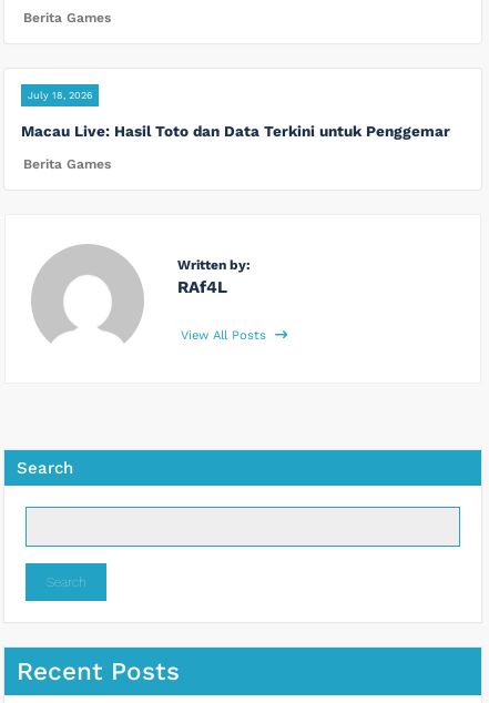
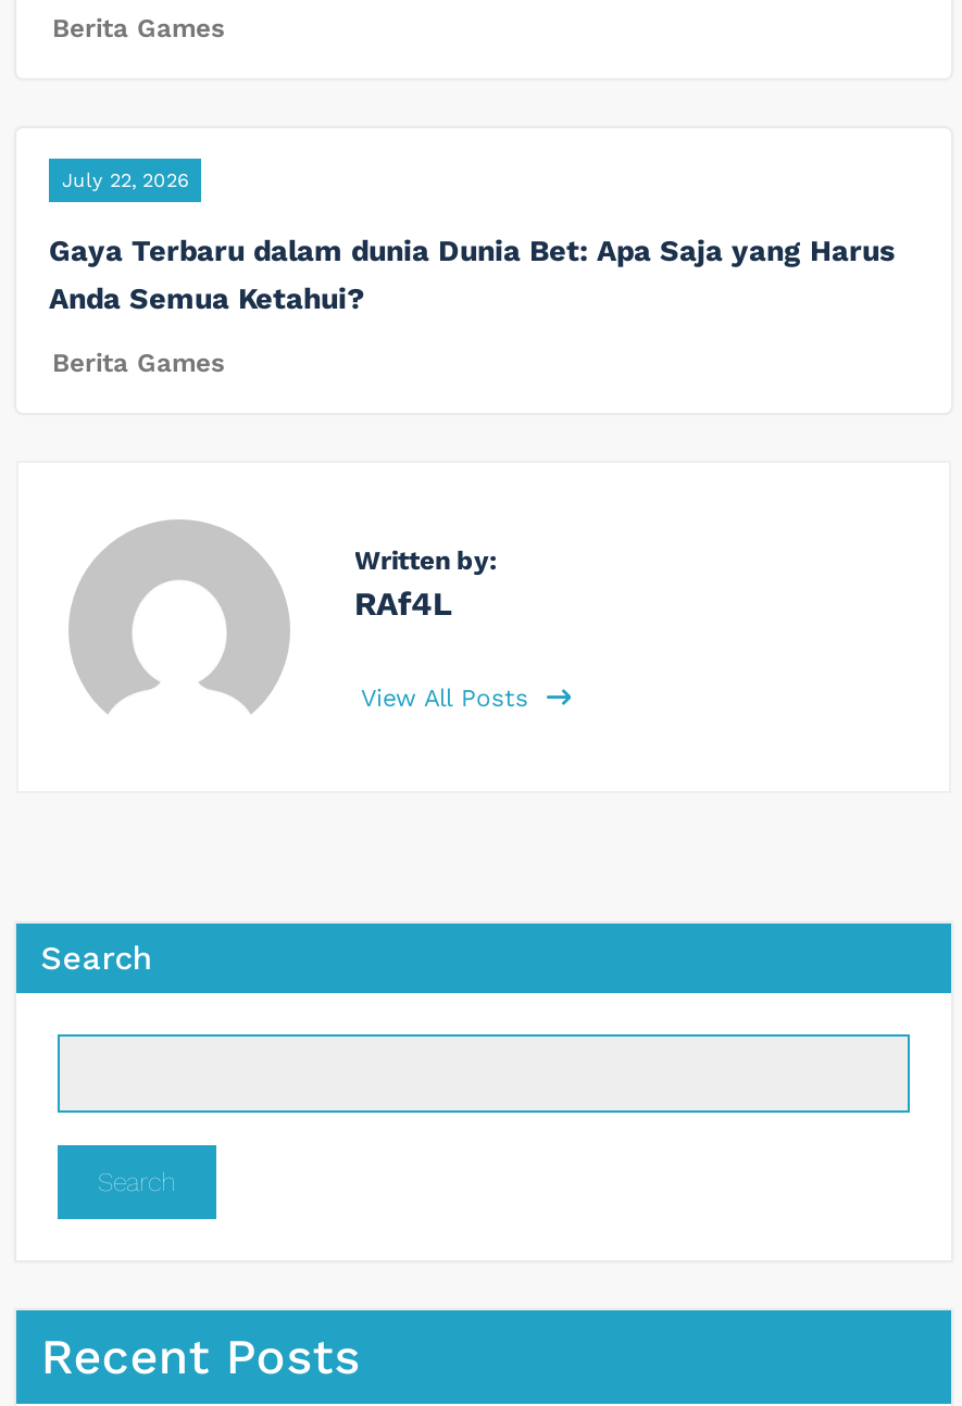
[28,89,92,101] July 18, 2026 -> [62,169,188,191] July 22, 2026
[21,122,450,139] Macau Live: Hasil Toto dan Data Terkini untuk Penggemar -> [49,232,895,314] Gaya Terbaru dalam dunia Dunia Bet: Apa Saja yang Harus | Anda Semua Ketahui?

